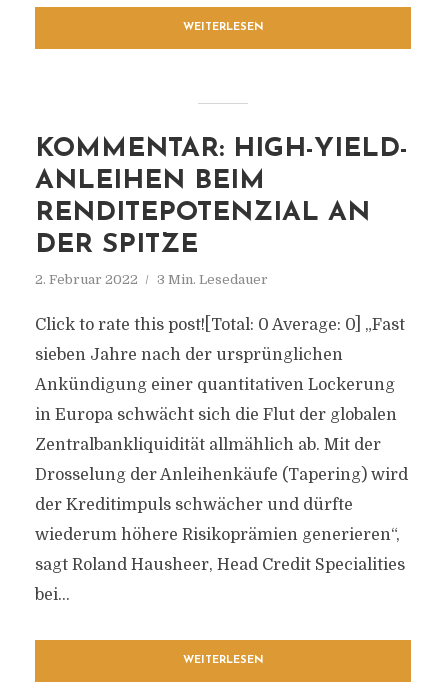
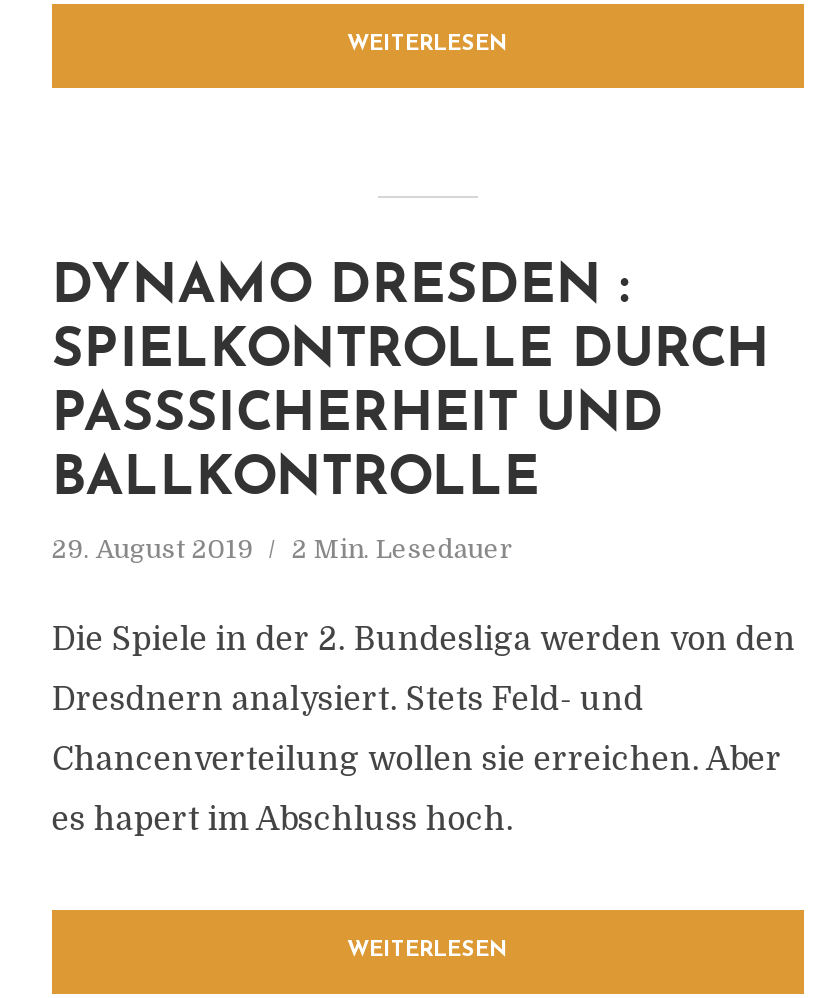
[35,136,408,604] KOMMENTAR: HIGH-YIELD- | ANLEIHEN BEIM | RENDITEPOTENZIAL AN | DER SPITZE | 2. Februar 2022 | 3 Min. Lesedauer | Click to rate this post![Total: 0 Average: 0] „Fast | sieben Jahre nach der ursprünglichen | Ankündigung einer quantitativen Lockerung | in Europa schwächt sich die Flut der globalen | Zentralbankliquidität allmählich ab. Mit der | Drosselung der Anleihenkäufe (Tapering) wird | der Kreditimpuls schwächer und dürfte | wiederum höhere Risikoprämien generieren“, | sagt Roland Hausheer, Head Credit Specialities | bei... -> [52,262,796,838] DYNAMO DRESDEN : | SPIELKONTROLLE DURCH | PASSSICHERHEIT UND | BALLKONTROLLE | 29. August 2019 | 2 Min. Lesedauer | Die Spiele in der 2. Bundesliga werden von den | Dresdnern analysiert. Stets Feld- und | Chancenverteilung wollen sie erreichen. Aber | es hapert im Abschluss hoch.

